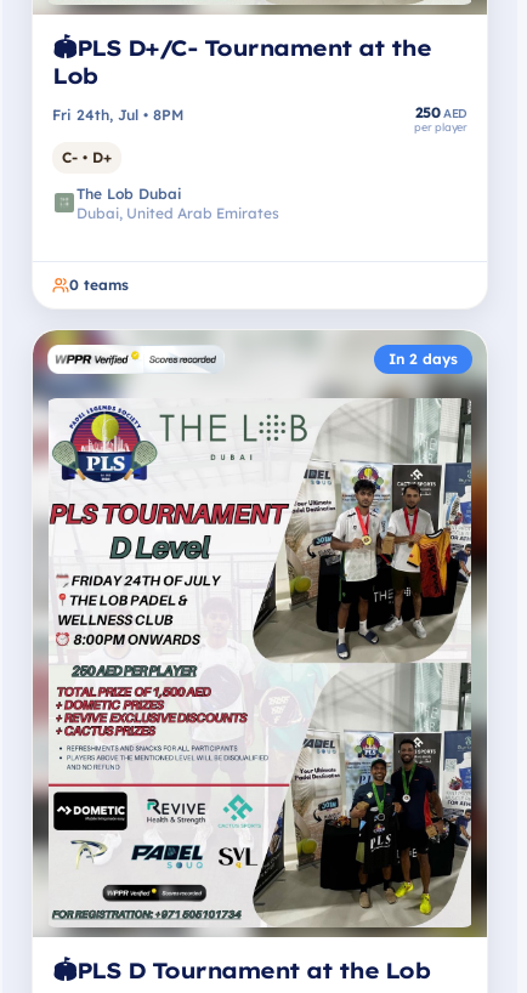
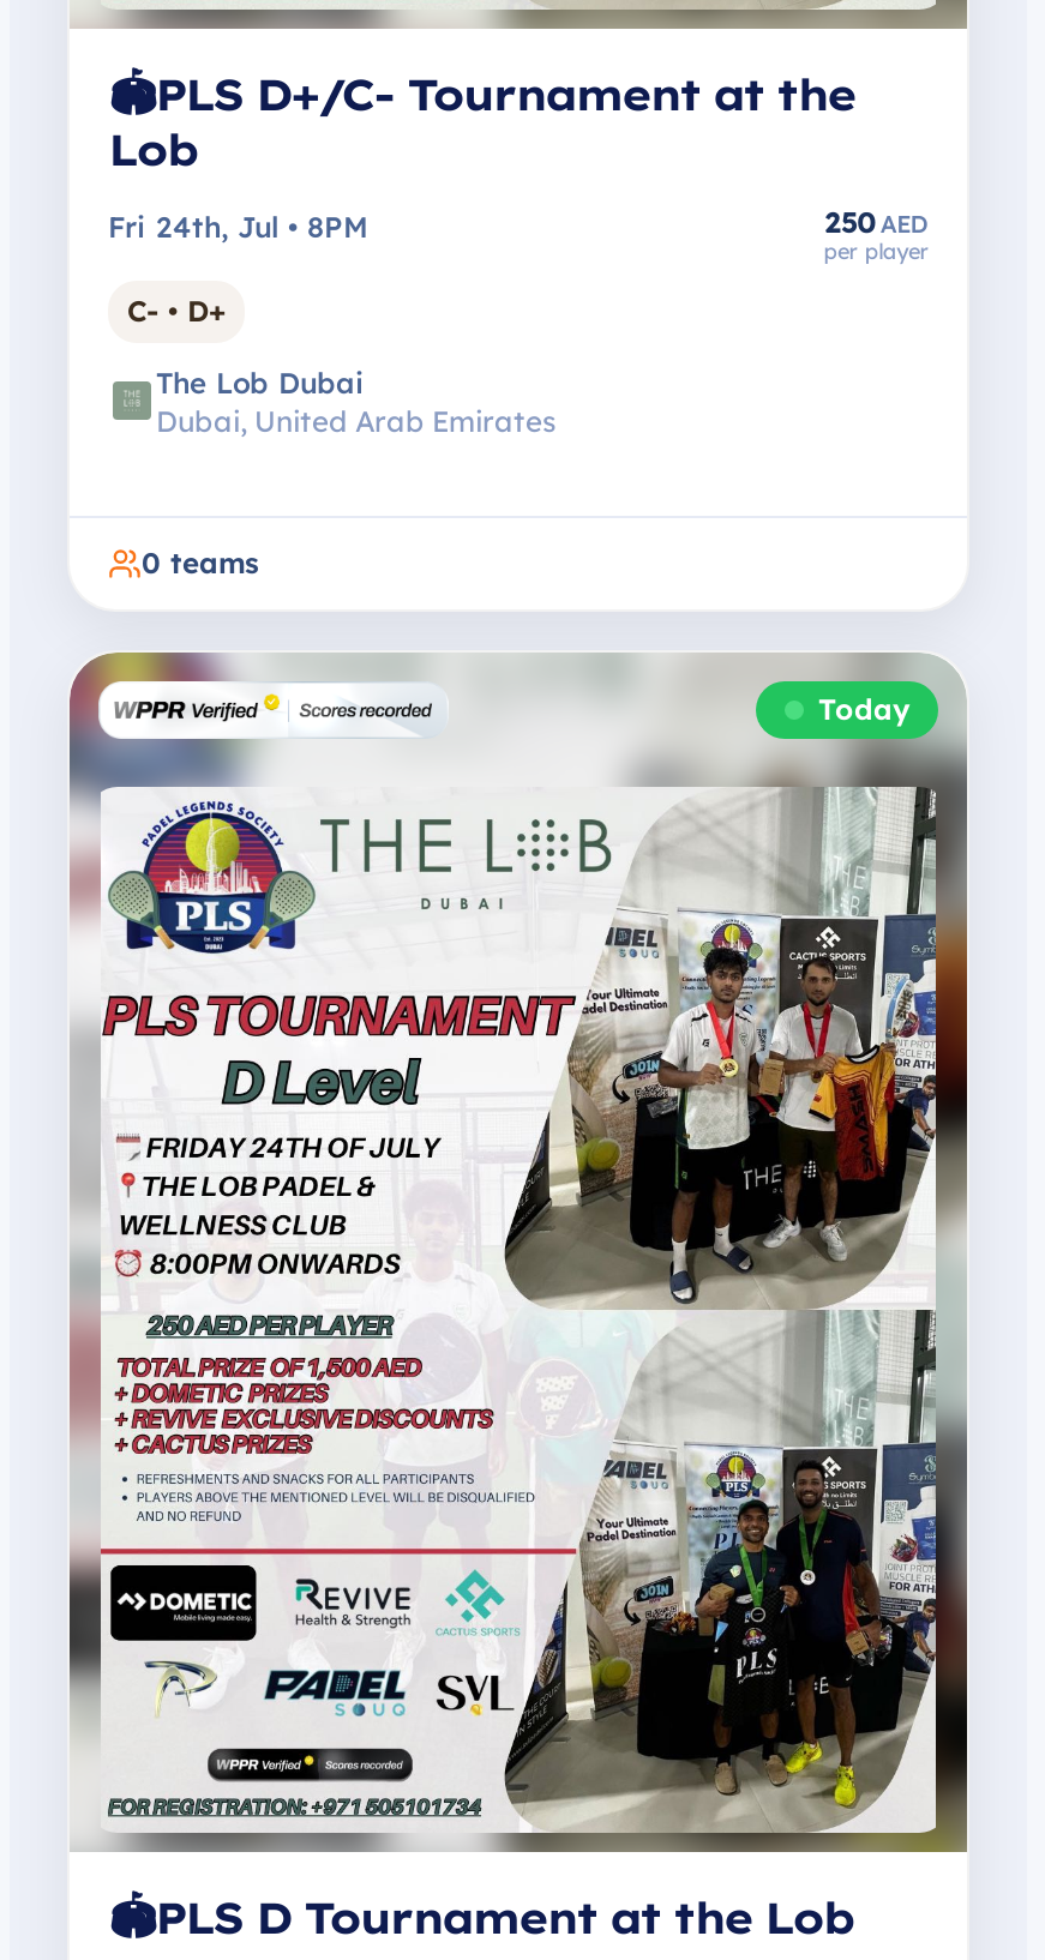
[389,350,458,368] In 2 days -> [818,691,909,727] Today

